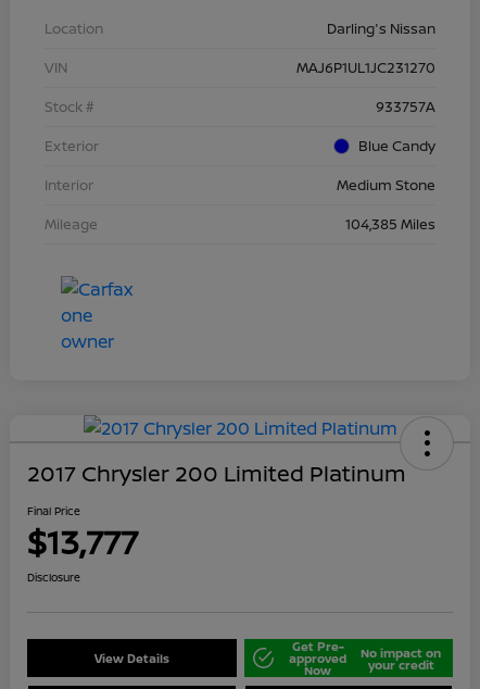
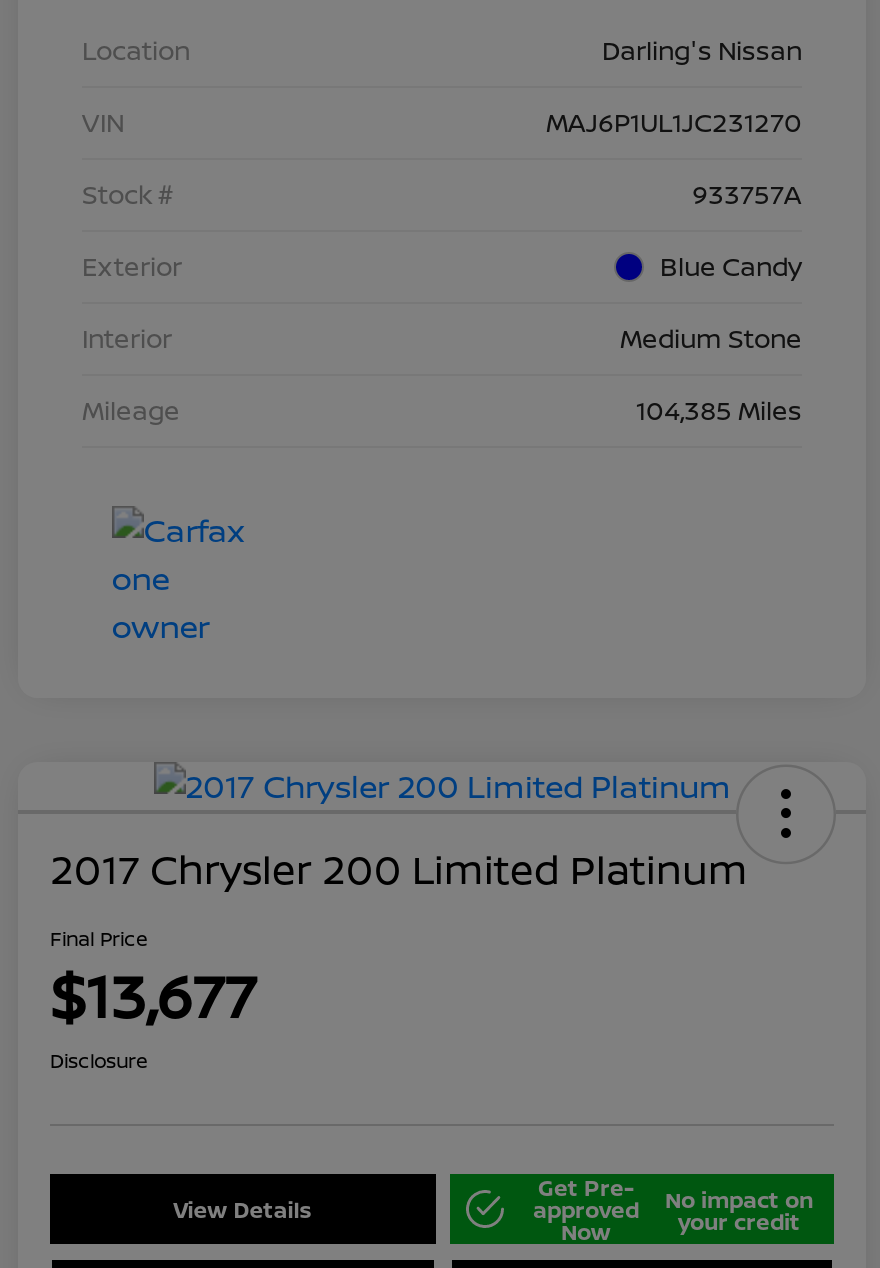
[27,520,138,564] $13,777 -> [50,954,256,1036] $13,677

